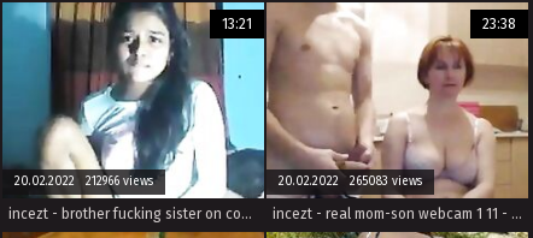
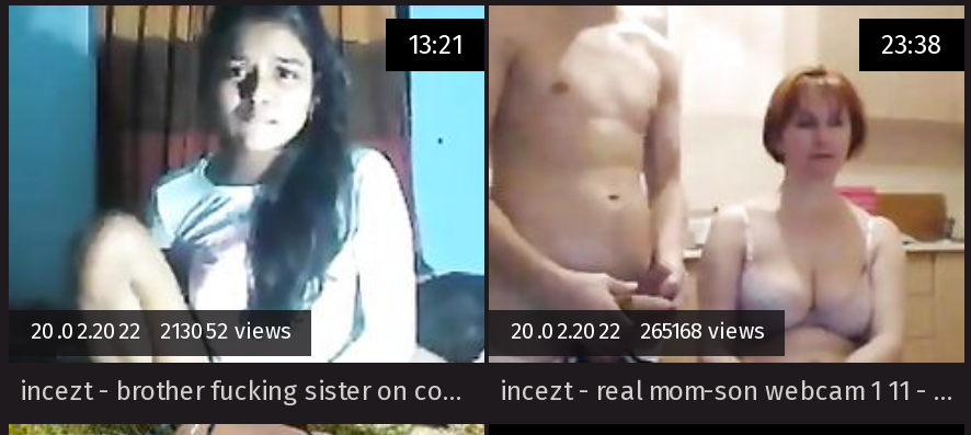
[14,174,153,188] 20.02.2022 212966 views -> [31,318,289,344] 20.02.2022 213052 views
[279,174,422,188] 20.02.2022 265083 views -> [511,318,763,344] 20.02.2022 265168 views

